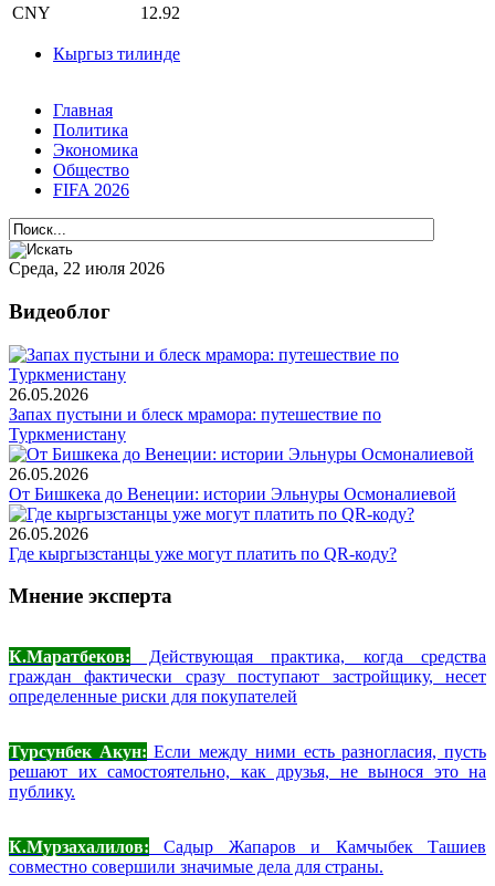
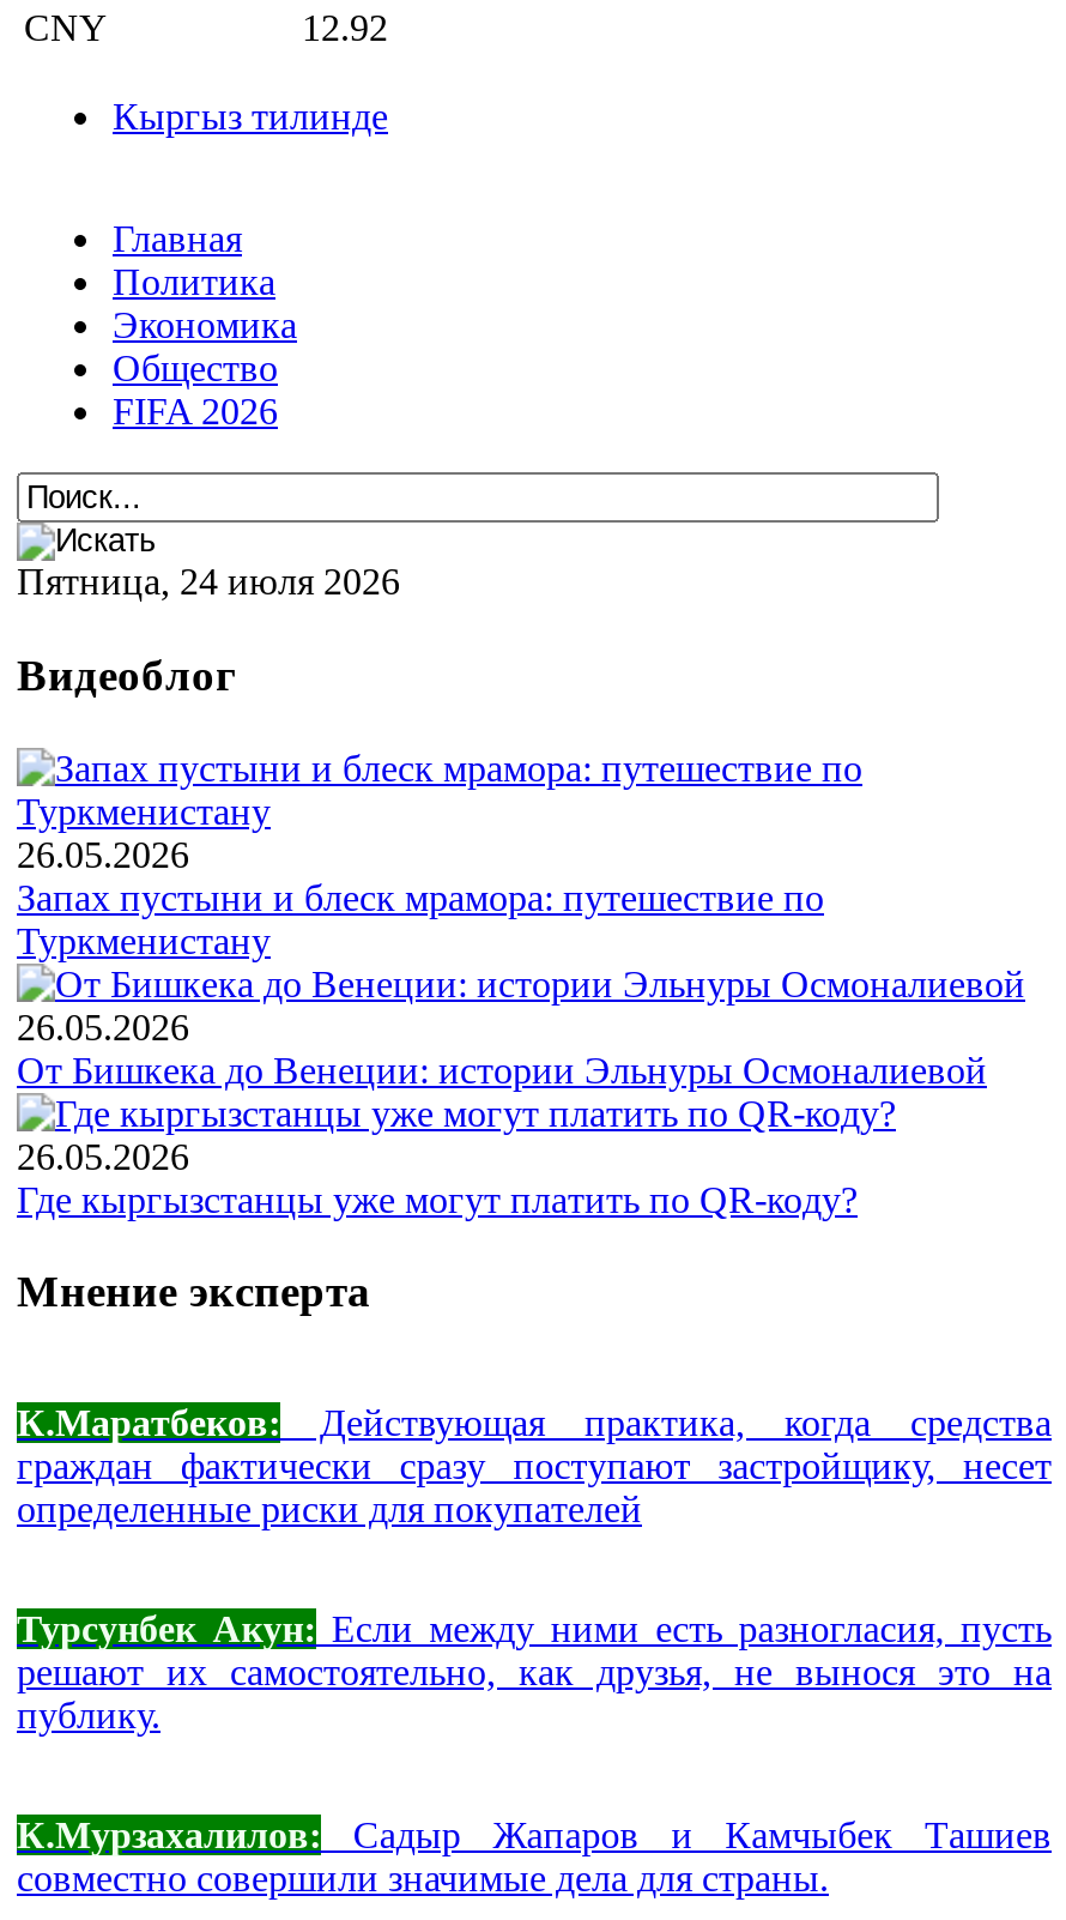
[9,259,165,278] Среда, 22 июля 2026 -> [17,561,400,602] Пятница, 24 июля 2026

